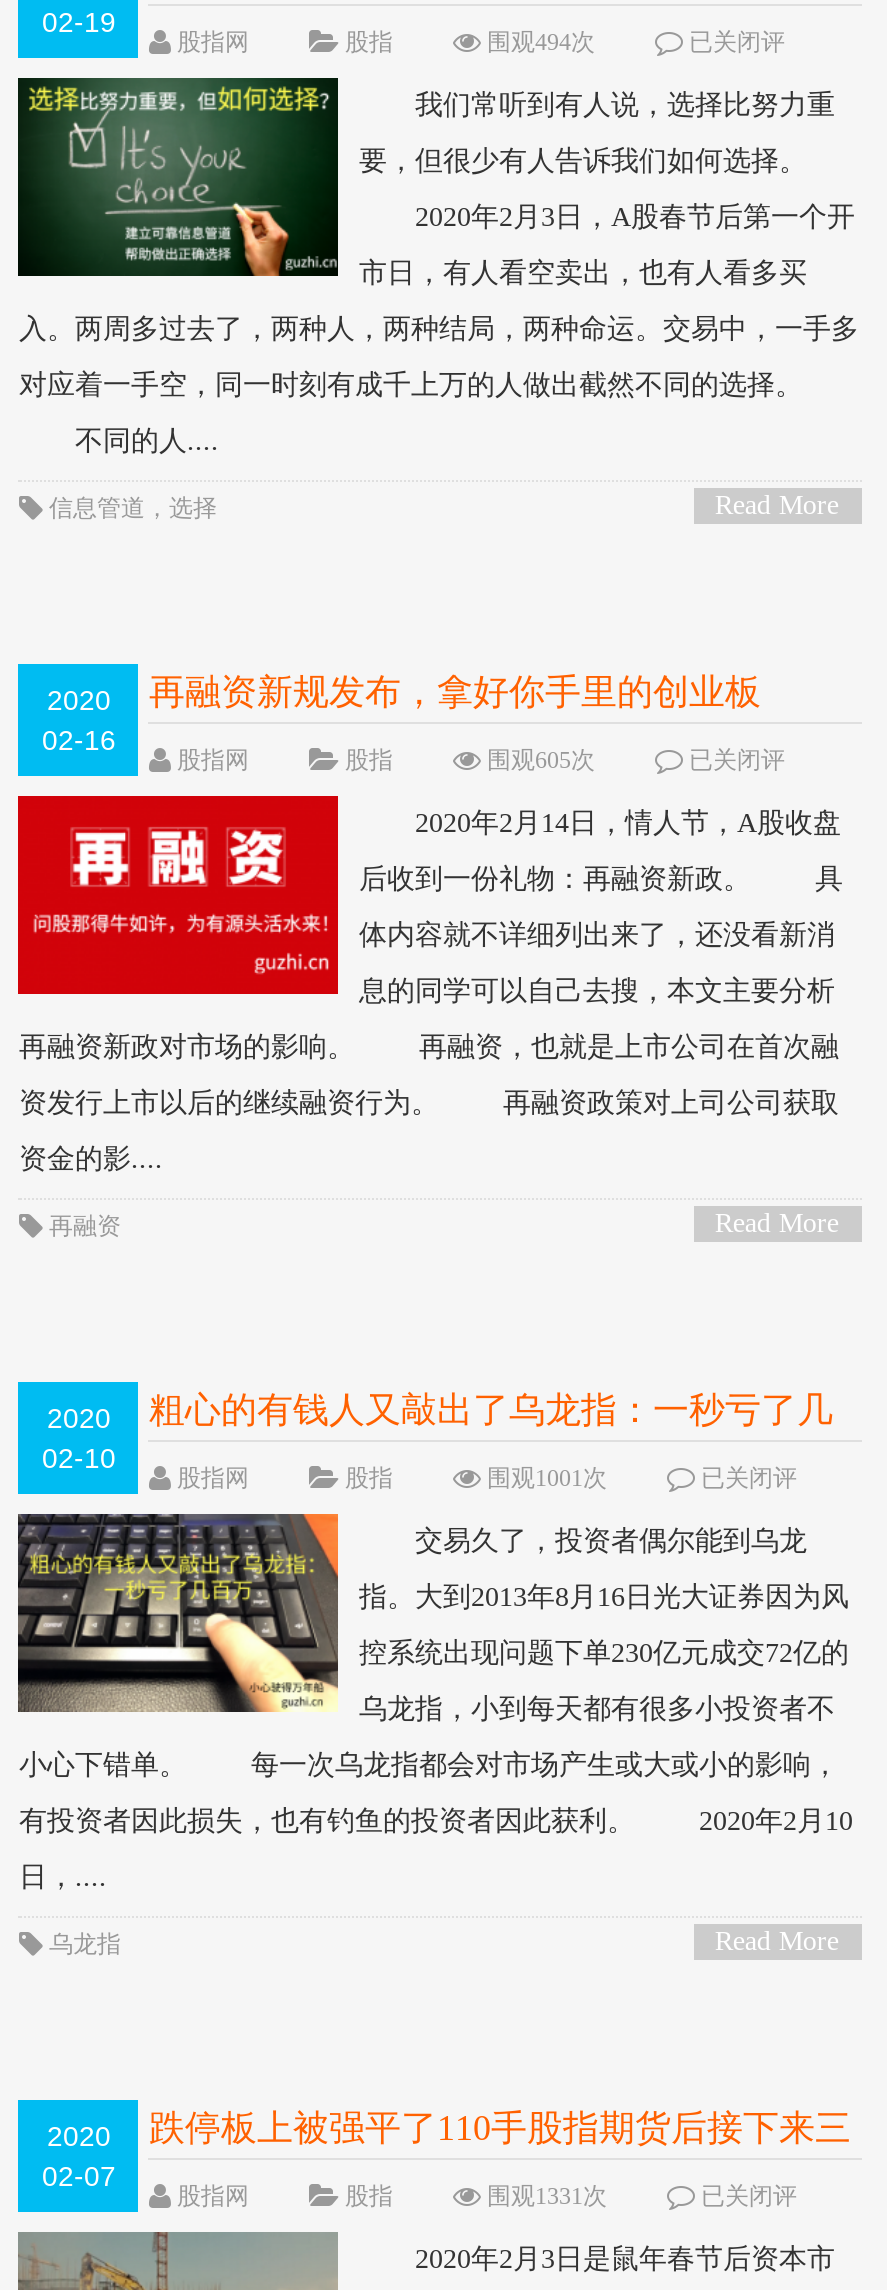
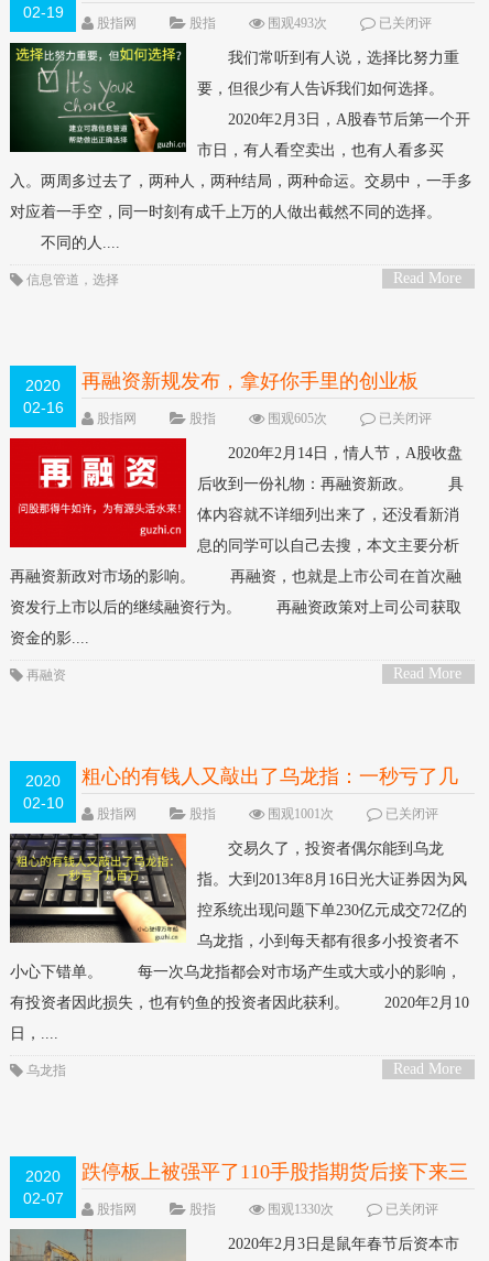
[481,28,595,56] 围观494次 -> [265,15,328,31] 围观493次
[481,2182,607,2210] 围观1331次 -> [265,1202,334,1217] 围观1330次

